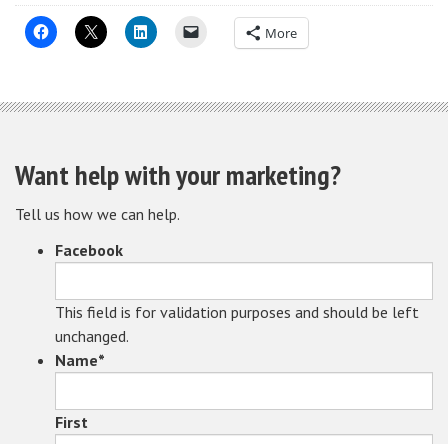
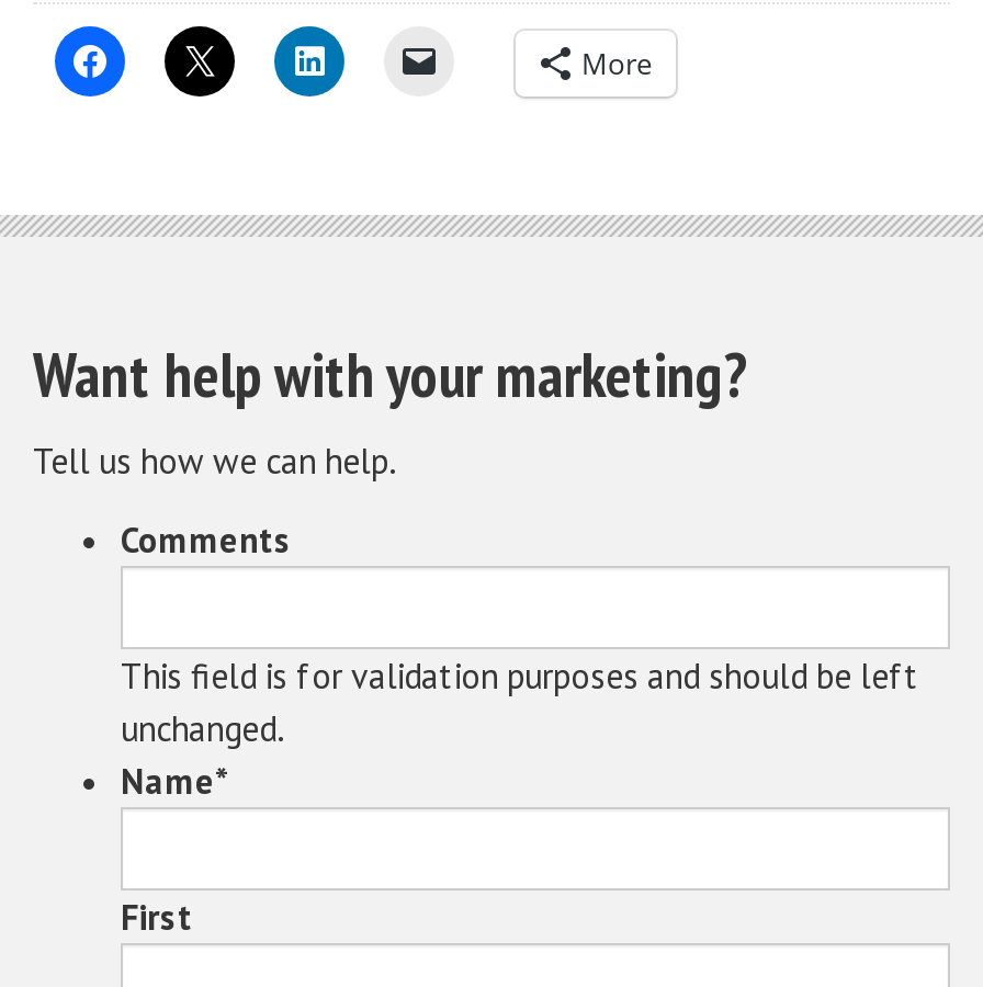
[55,240,123,260] Facebook -> [121,518,292,562] Comments

